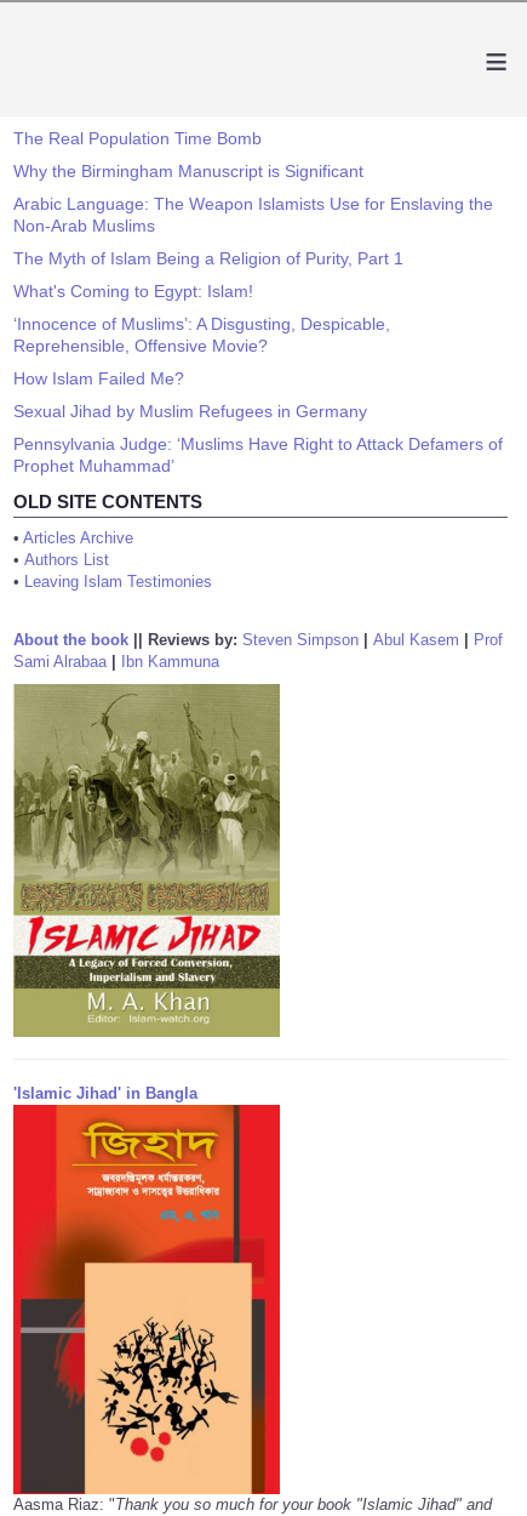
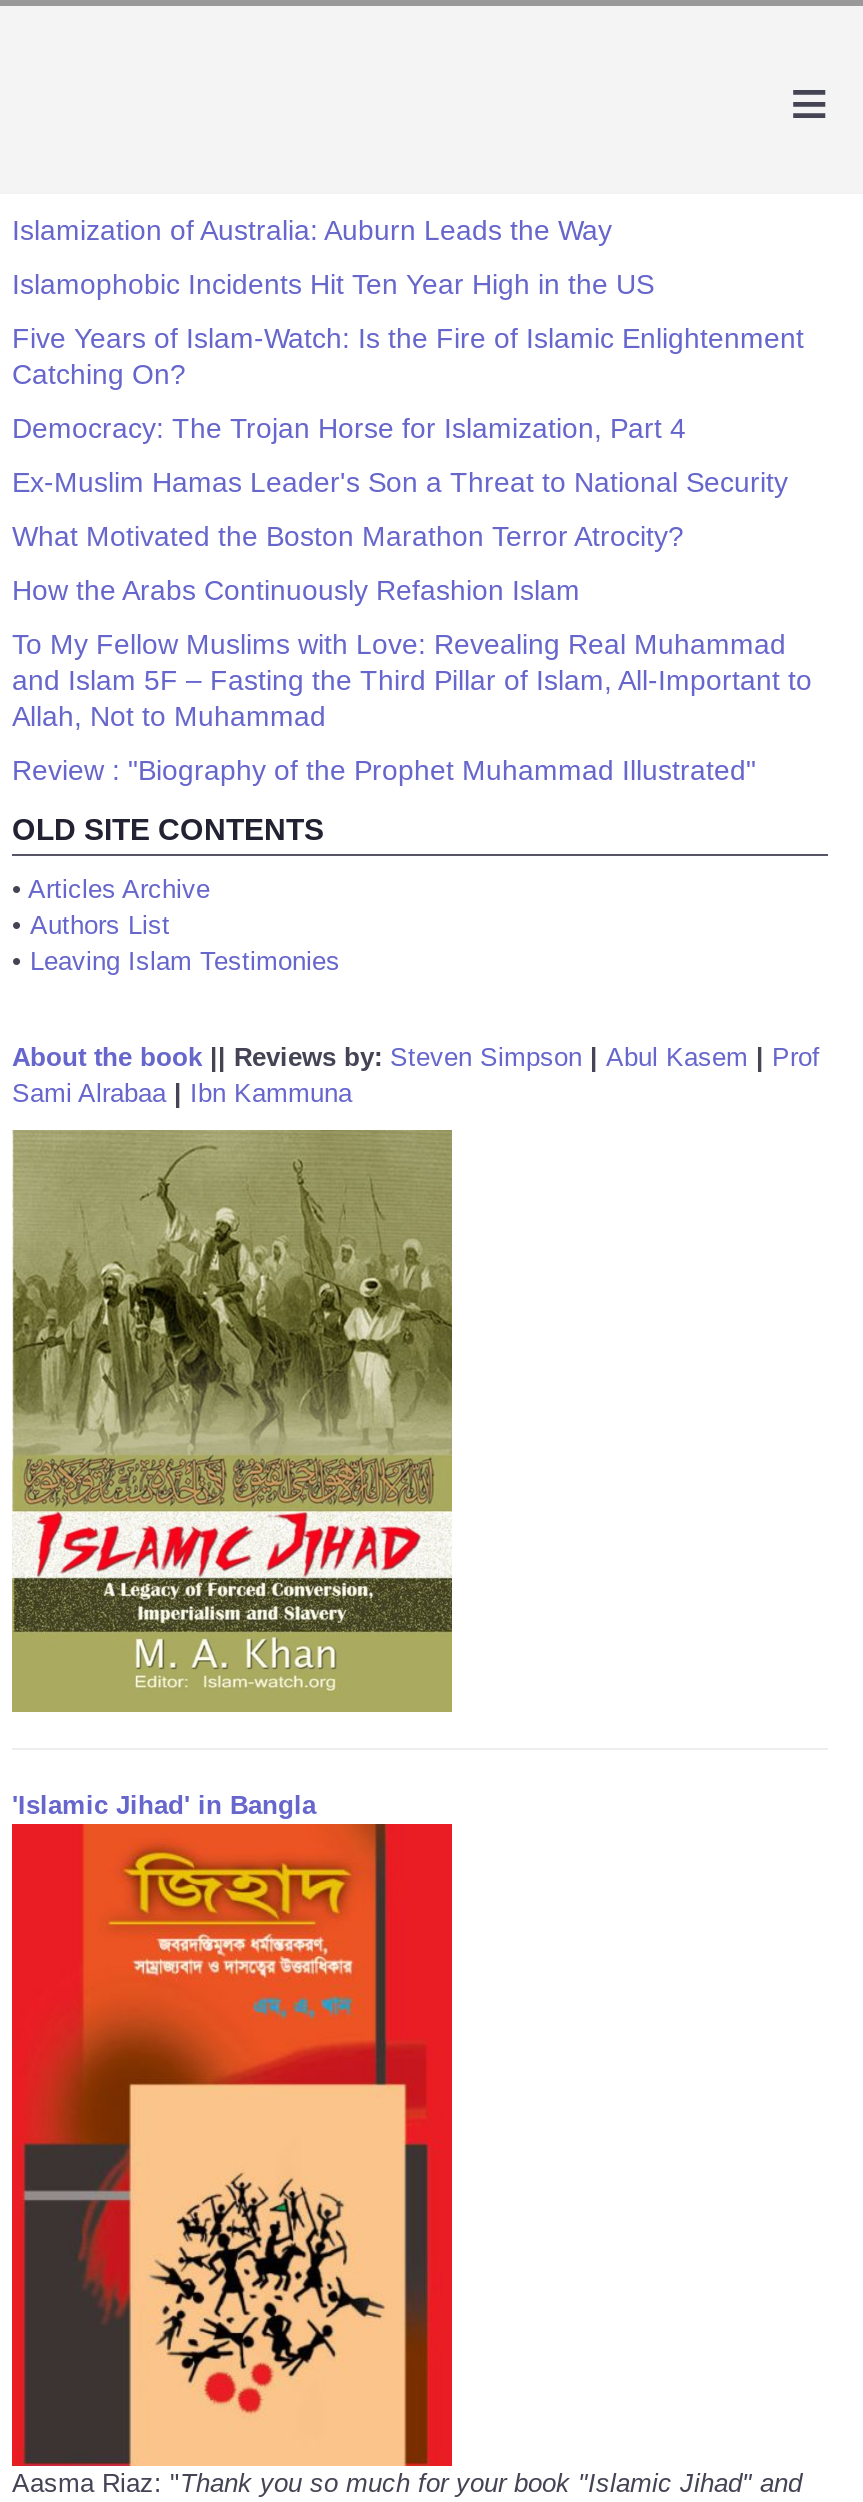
[13,129,262,148] The Real Population Time Bomb -> [12,214,612,246] Islamization of Australia: Auburn Leads the Way
[13,161,363,181] Why the Birmingham Manuscript is Significant -> [12,268,654,300] Islamophobic Incidents Hit Ten Year High in the US
[13,194,493,235] Arabic Language: The Weapon Islamists Use for Enslaving the | Non-Arab Muslims -> [12,322,804,390] Five Years of Islam-Watch: Is the Fire of Islamic Enlightenment | Catching On?
[13,249,403,268] The Myth of Islam Being a Religion of Purity, Part 1 -> [12,412,686,444] Democracy: The Trojan Horse for Islamization, Part 4
[13,281,253,301] What's Coming to Egypt: Islam! -> [12,466,788,498] Ex-Muslim Hamas Leader's Son a Threat to National Security
[13,314,390,355] ‘Innocence of Muslims’: A Disgusting, Despicable, | Reprehensible, Offensive Movie? -> [12,520,684,552] What Motivated the Boston Marathon Terror Atrocity?
[13,369,184,388] How Islam Failed Me? -> [12,574,580,606] How the Arabs Continuously Refashion Islam
[13,401,367,421] Sexual Jihad by Muslim Refugees in Germany -> [12,628,812,732] To My Fellow Muslims with Love: Revealing Real Muhammad | and Islam 5F – Fasting the Third Pillar of Islam, All-Important to | Allah, Not to Muhammad
[13,434,503,475] Pennsylvania Judge: ‘Muslims Have Right to Attack Defamers of | Prophet Muhammad’ -> [12,754,756,786] Review : "Biography of the Prophet Muhammad Illustrated"

